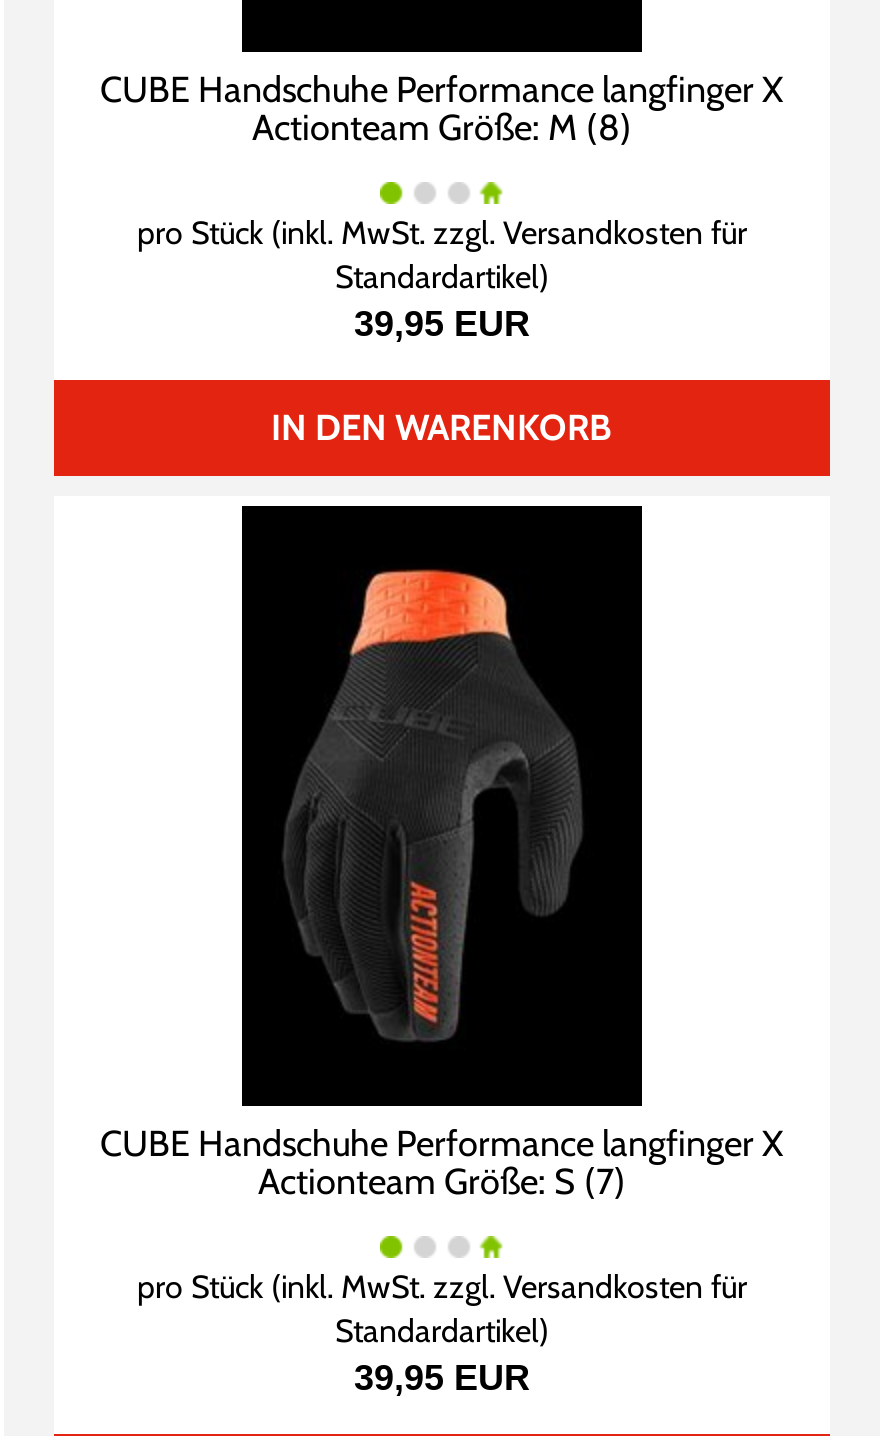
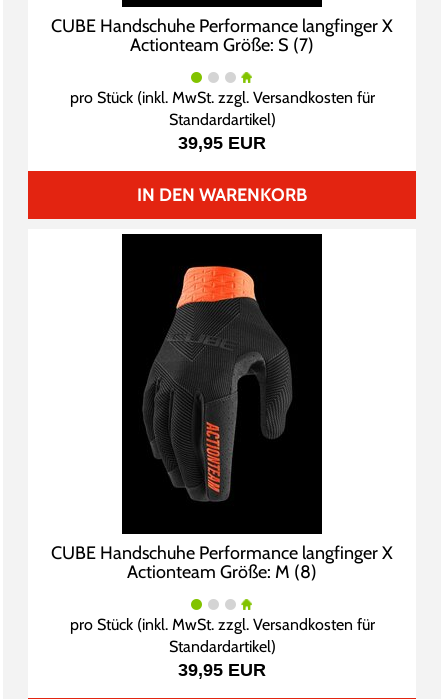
moved [252,106,632,150] -> [127,561,317,583]: Actionteam Größe: M (8)
moved [258,1160,626,1204] -> [130,34,314,56]: Actionteam Größe: S (7)

